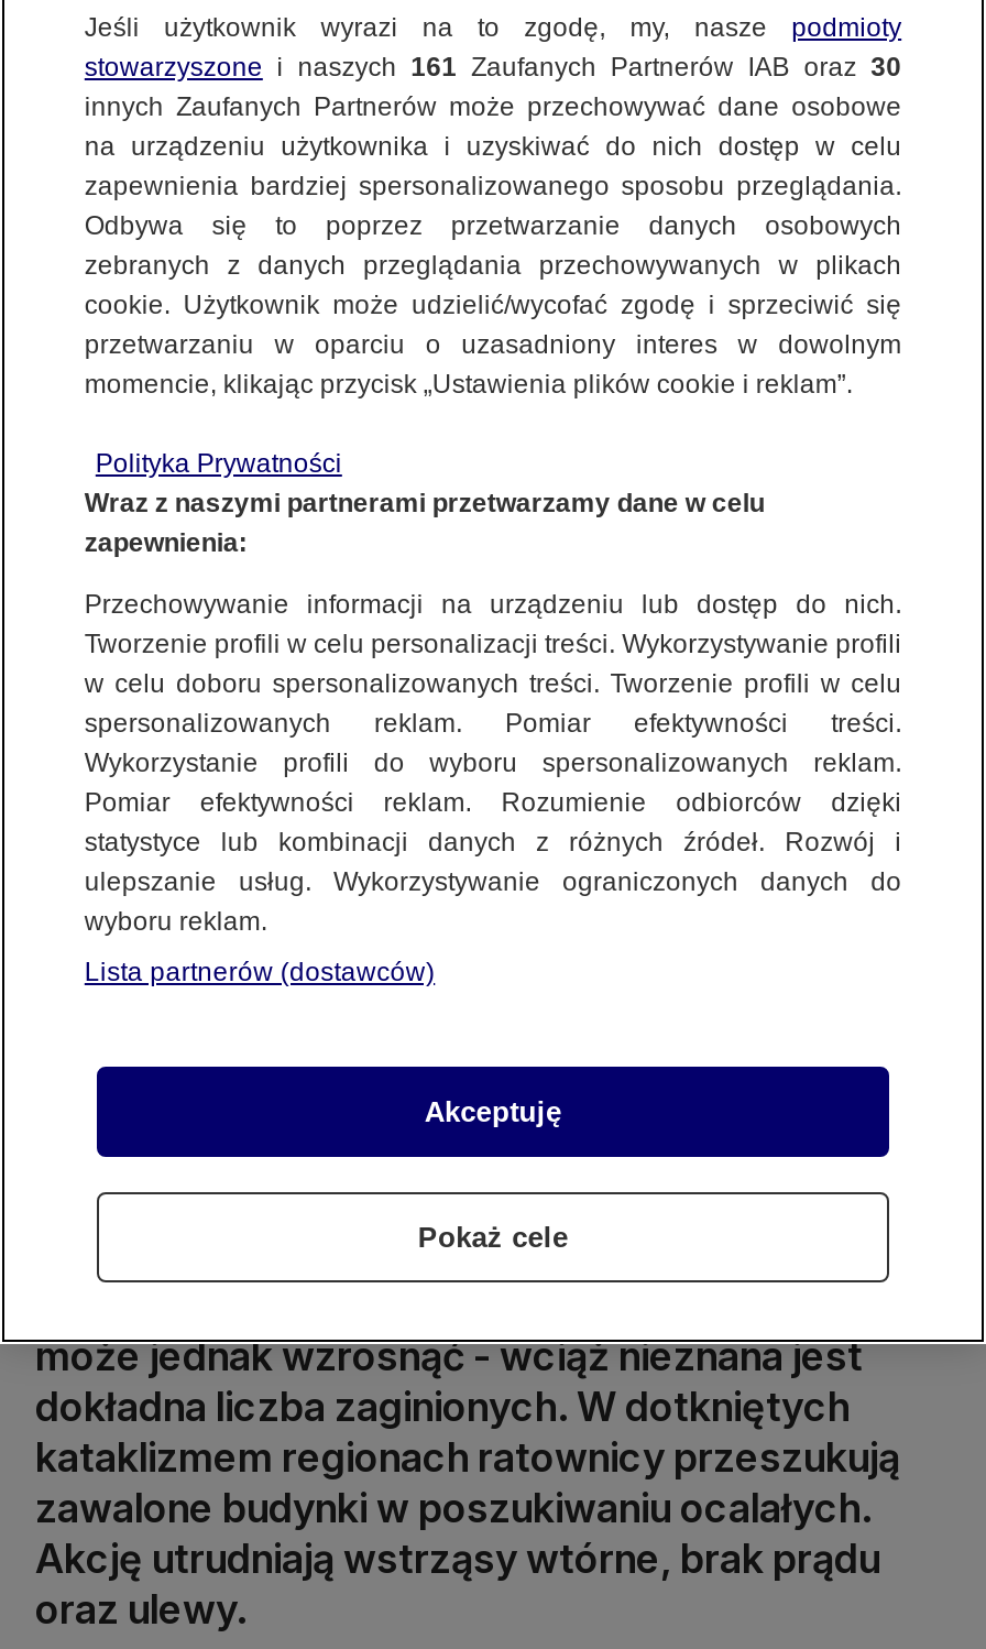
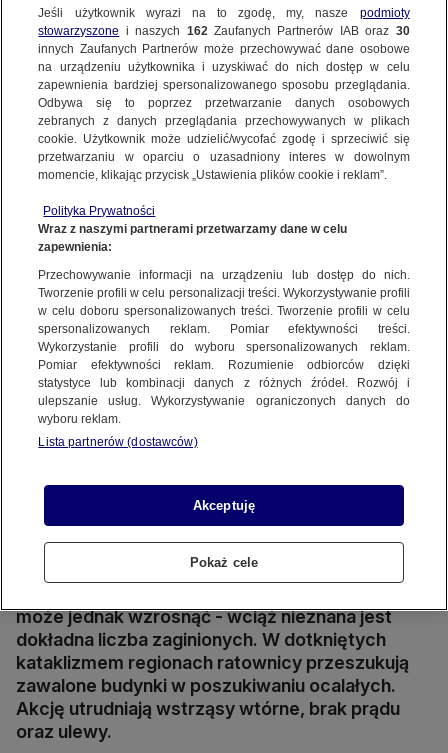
[85,52,901,83] stowarzyszone i naszych 161 Zaufanych Partnerów IAB oraz 30 -> [38,24,410,38] stowarzyszone i naszych 162 Zaufanych Partnerów IAB oraz 30

